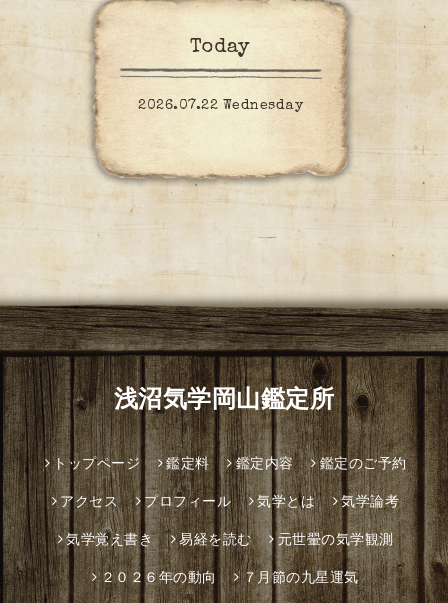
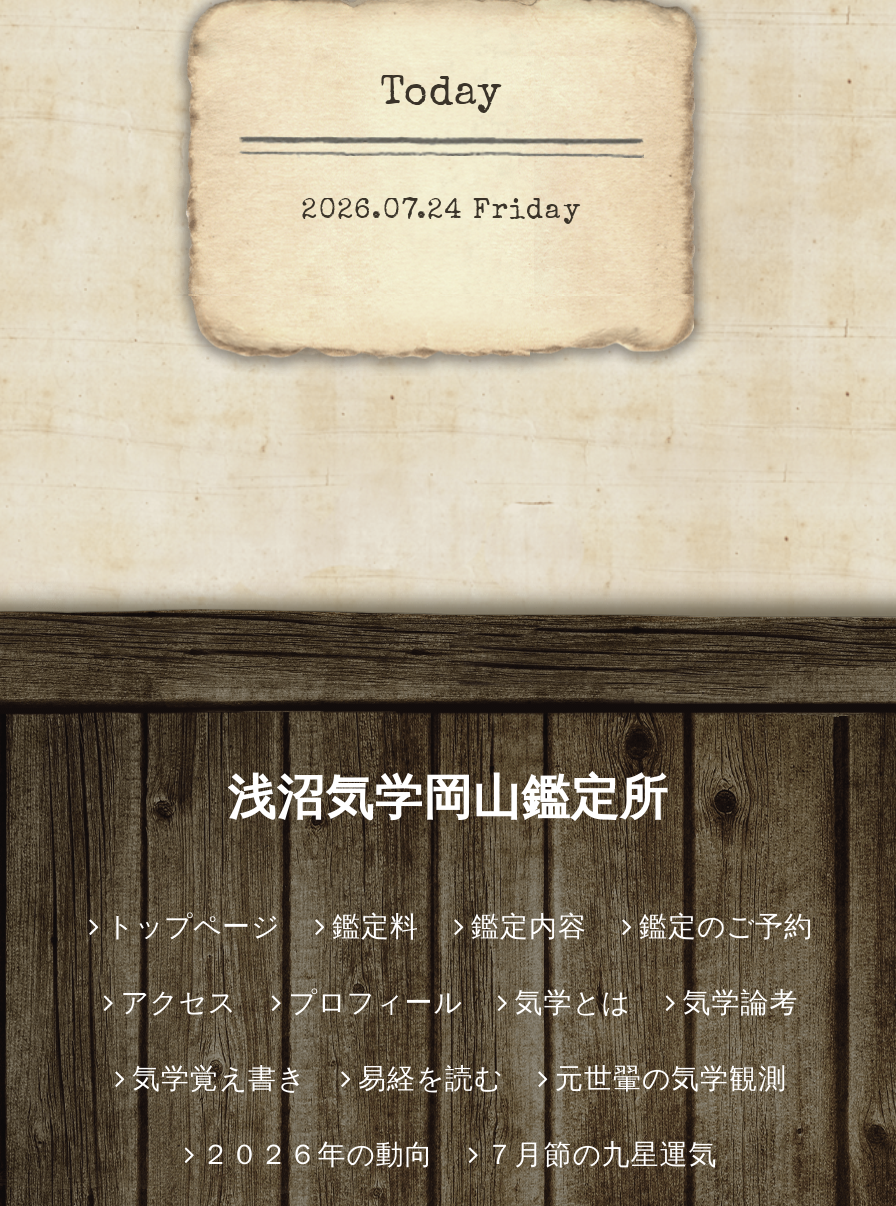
[138,99,303,113] 2026.07.22 Wednesday -> [302,197,580,225] 2026.07.24 Friday

